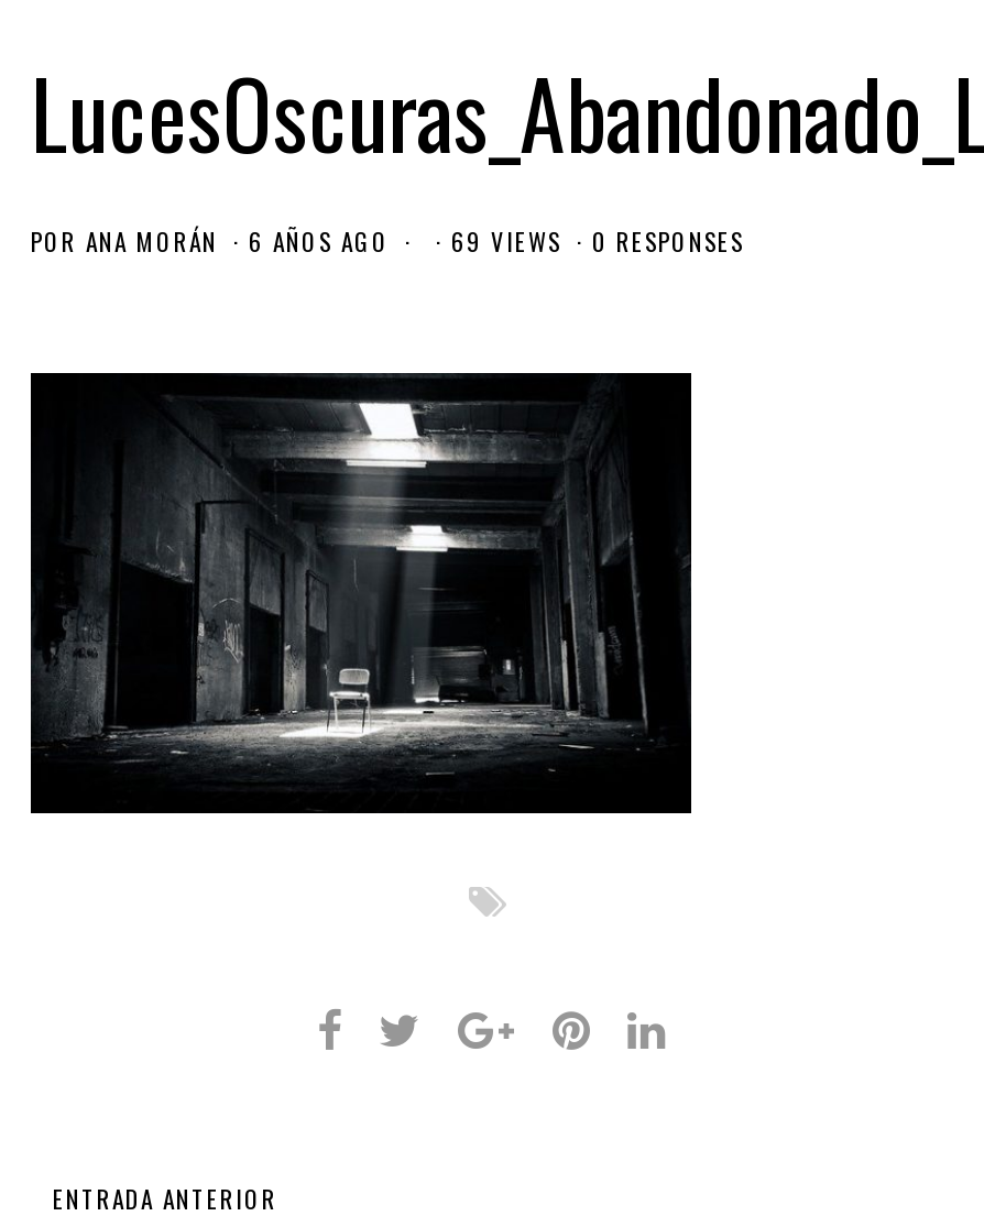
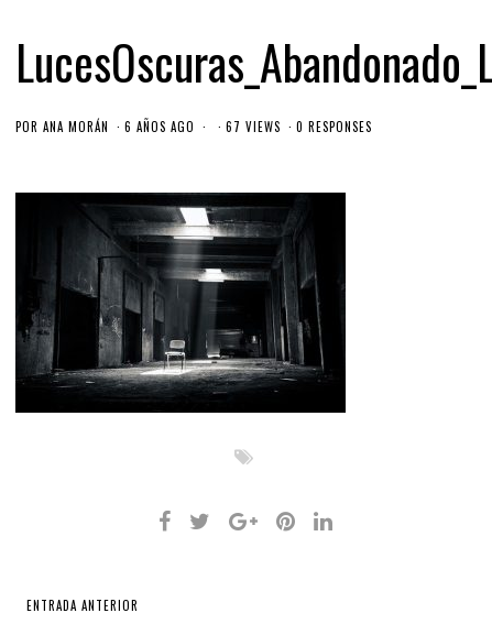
[31,223,744,259] POR ANA MORÁN 6 AÑOS AGO 69 VIEWS 0 RESPONSES -> [15,118,372,135] POR ANA MORÁN 6 AÑOS AGO 67 VIEWS 0 RESPONSES

